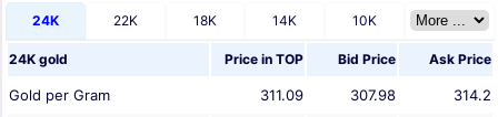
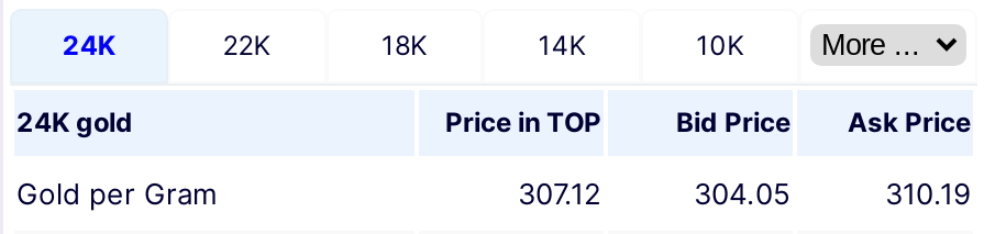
[260,87,303,104] 311.09 -> [518,177,601,212] 307.12
[350,87,396,104] 307.98 -> [694,177,790,212] 304.05
[454,87,491,104] 314.2 -> [885,177,971,212] 310.19

